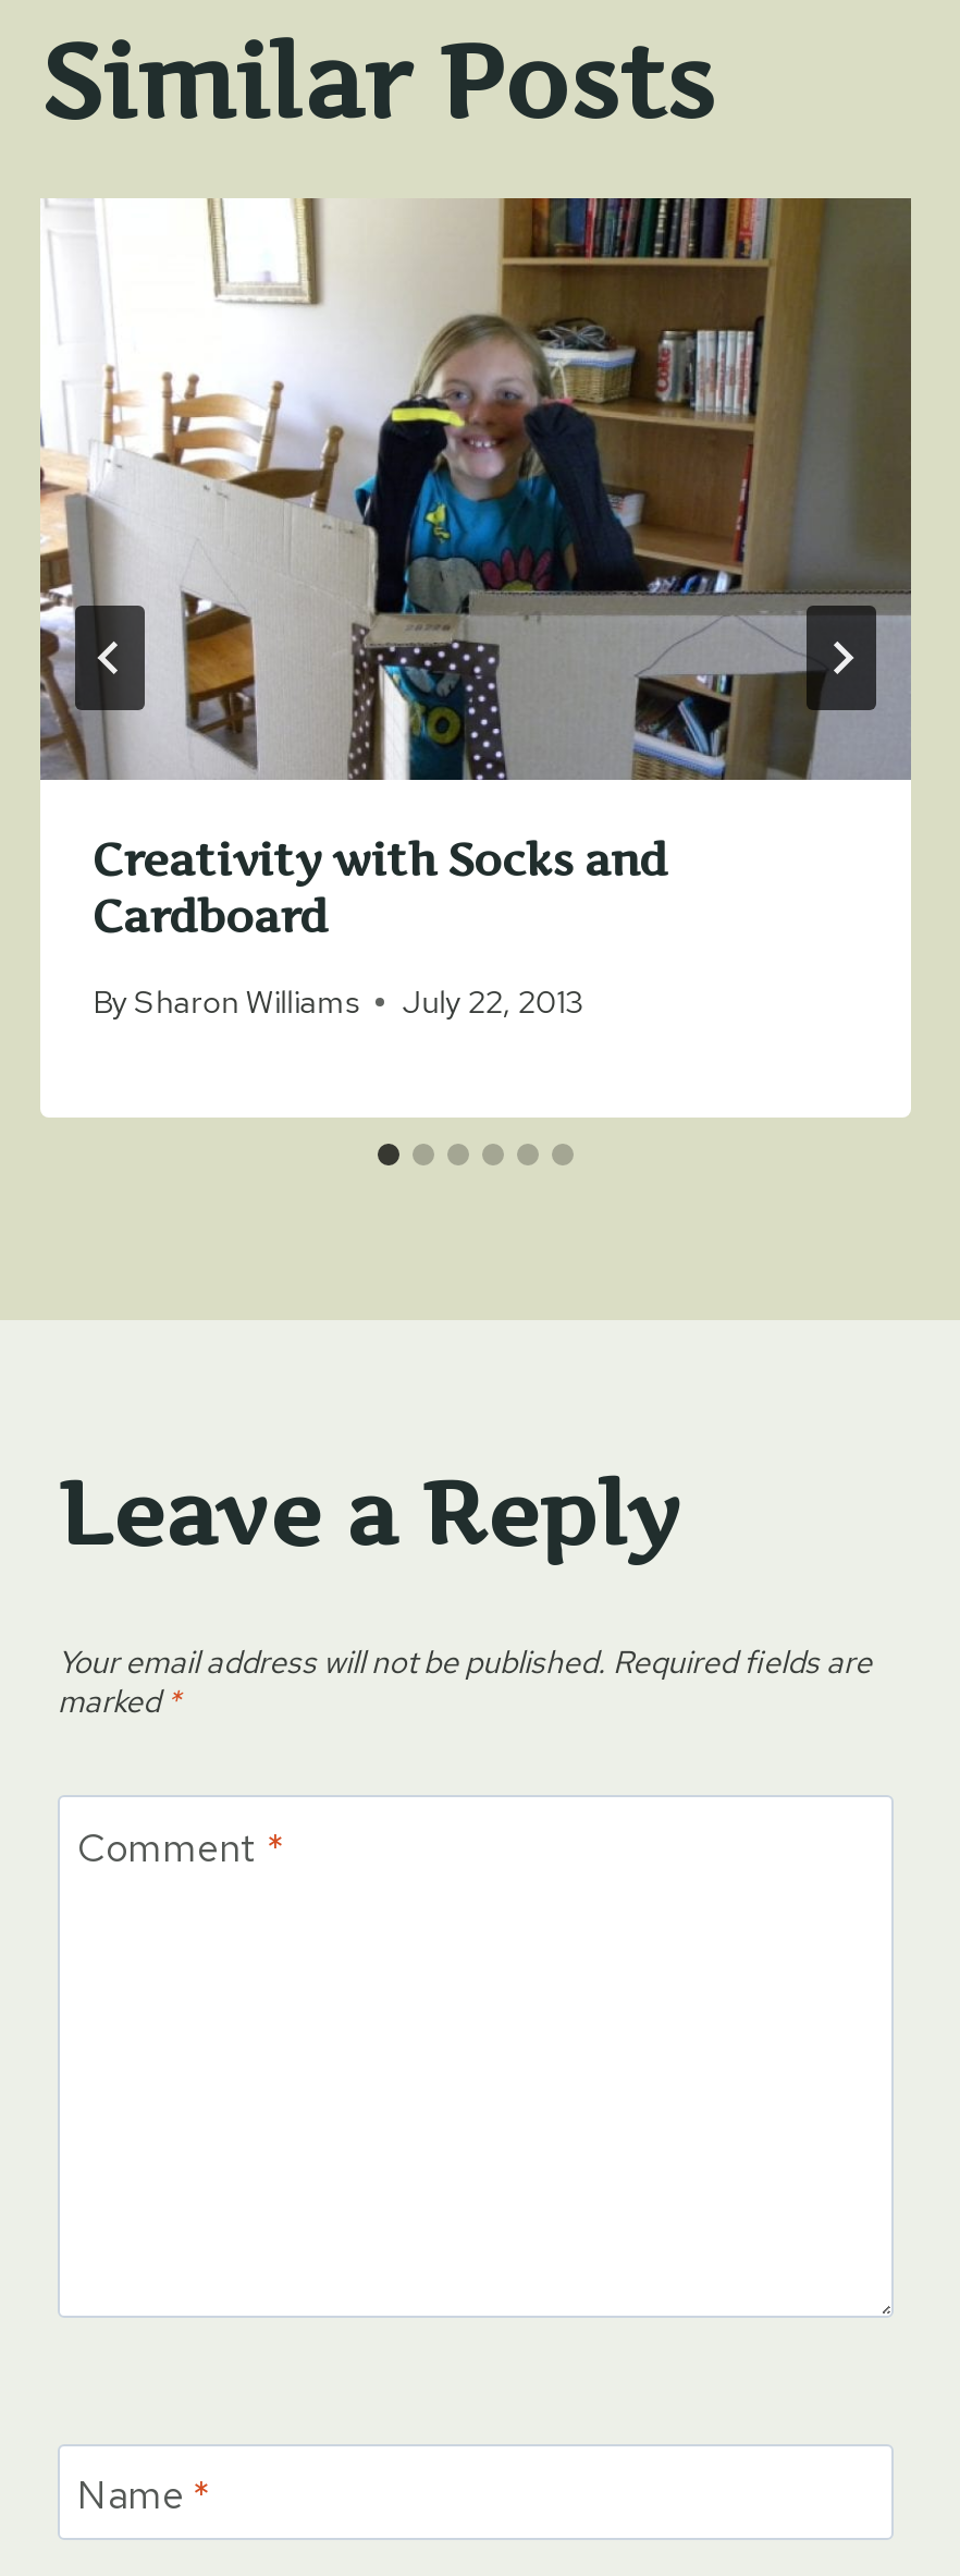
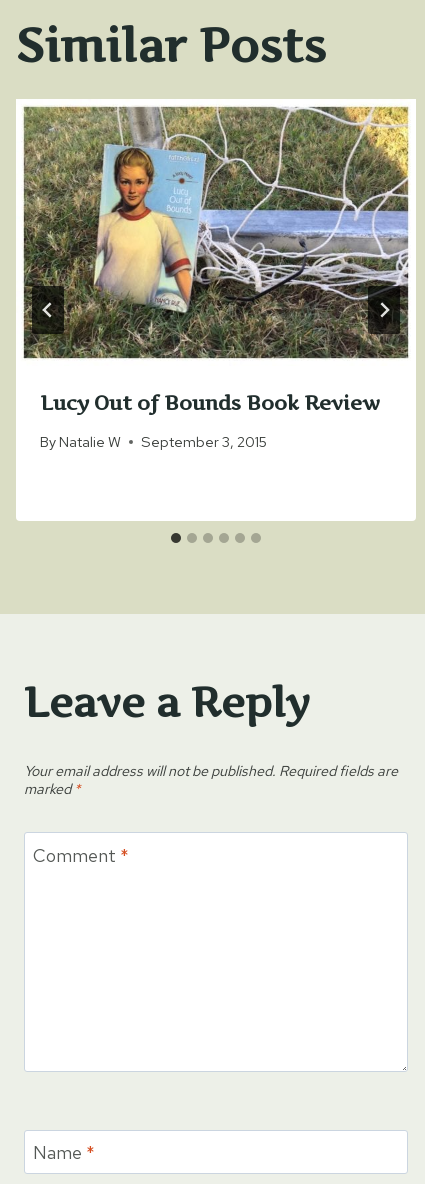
[38,196,913,943] [image] | Creativity with Socks and | Cardboard -> [15,98,416,415] [image] | Lucy Out of Bounds Book Review
[93,981,583,1023] By Sharon Williams | July 22, 2013 -> [40,432,267,451] By Natalie W | September 3, 2015

